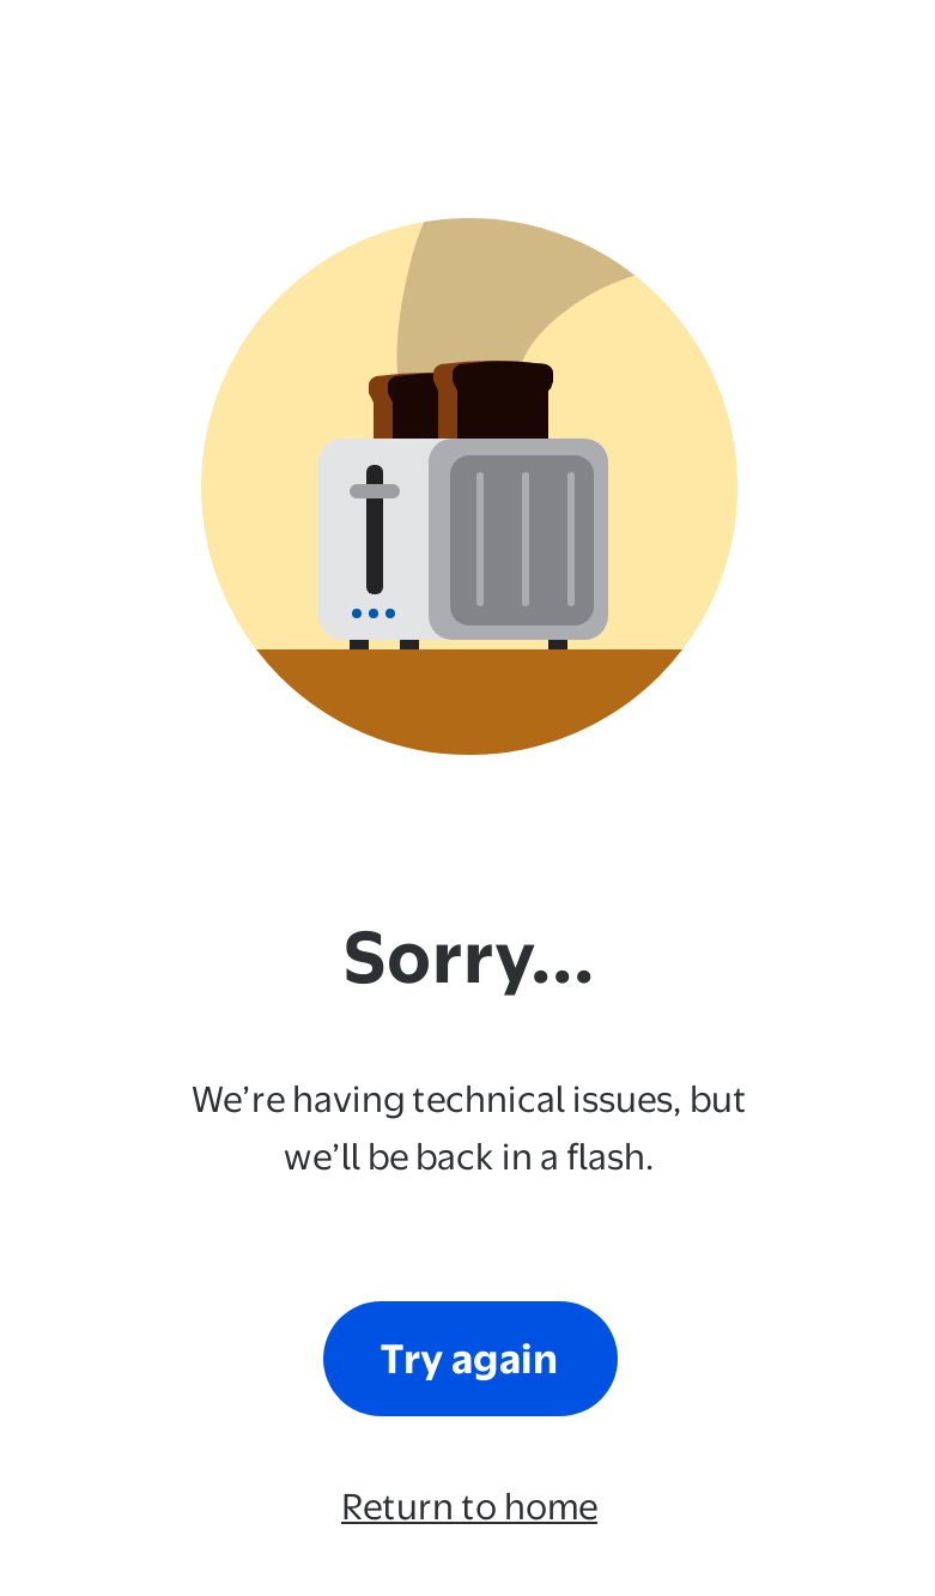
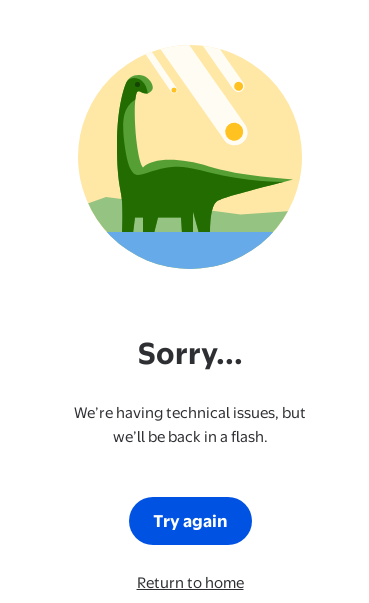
[227,218,706,757] [image] -> [88,46,292,270] [image]

